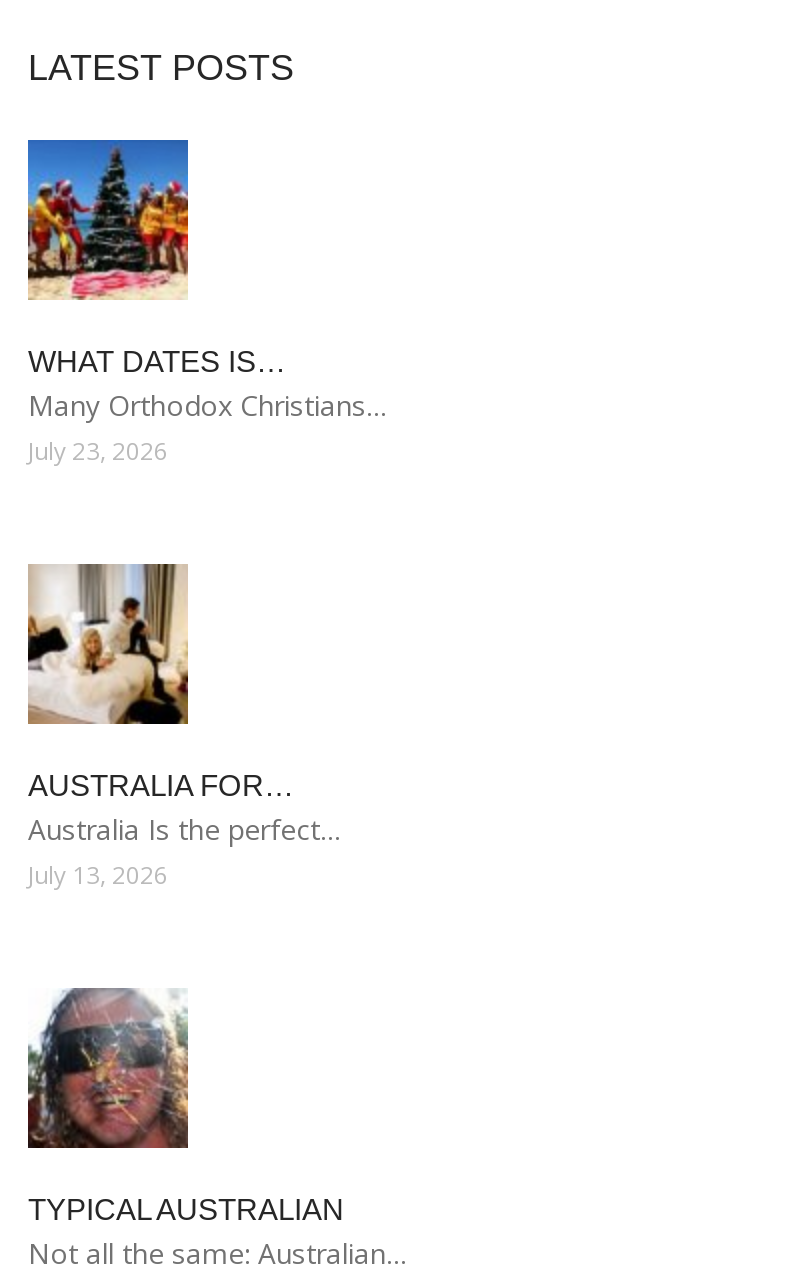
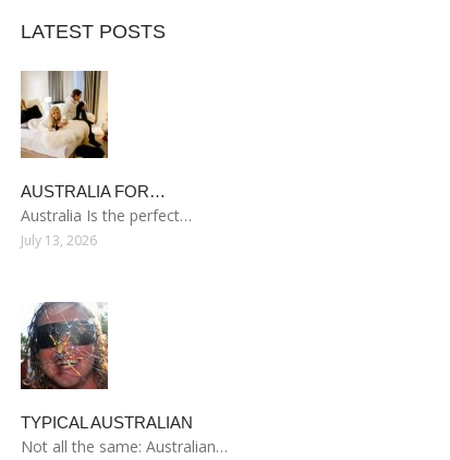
[26,138,388,468] [image] | WHAT DATES IS… | Many Orthodox Christians… | July 23, 2026 -> none

